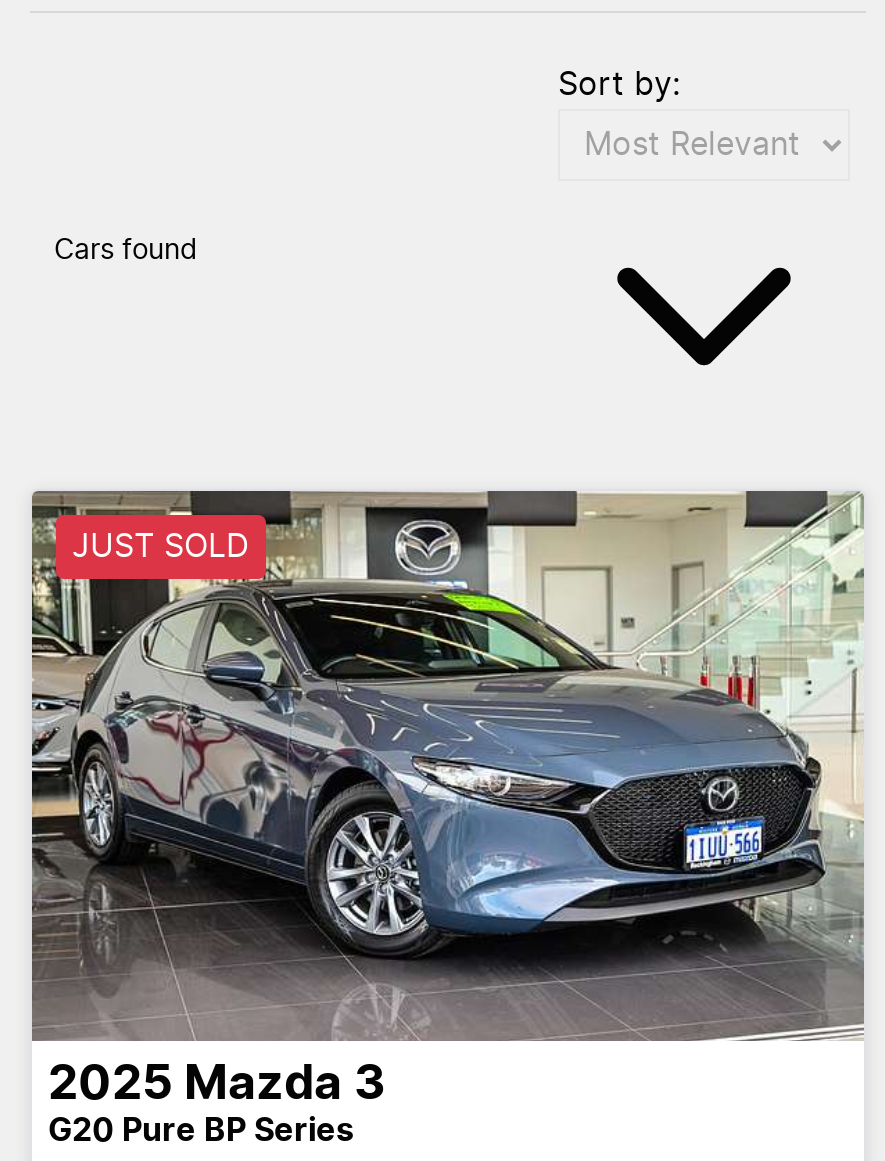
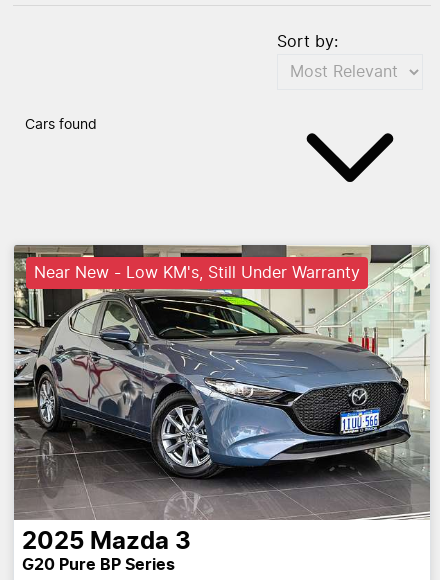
[72,531,250,563] JUST SOLD -> [34,265,360,281] Near New - Low KM's, Still Under Warranty

